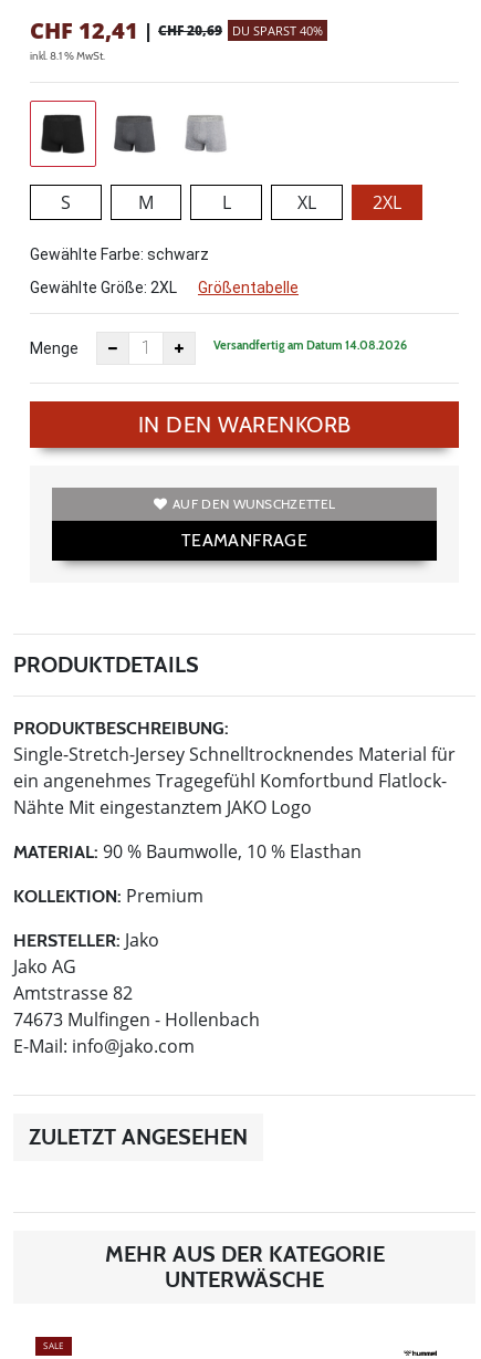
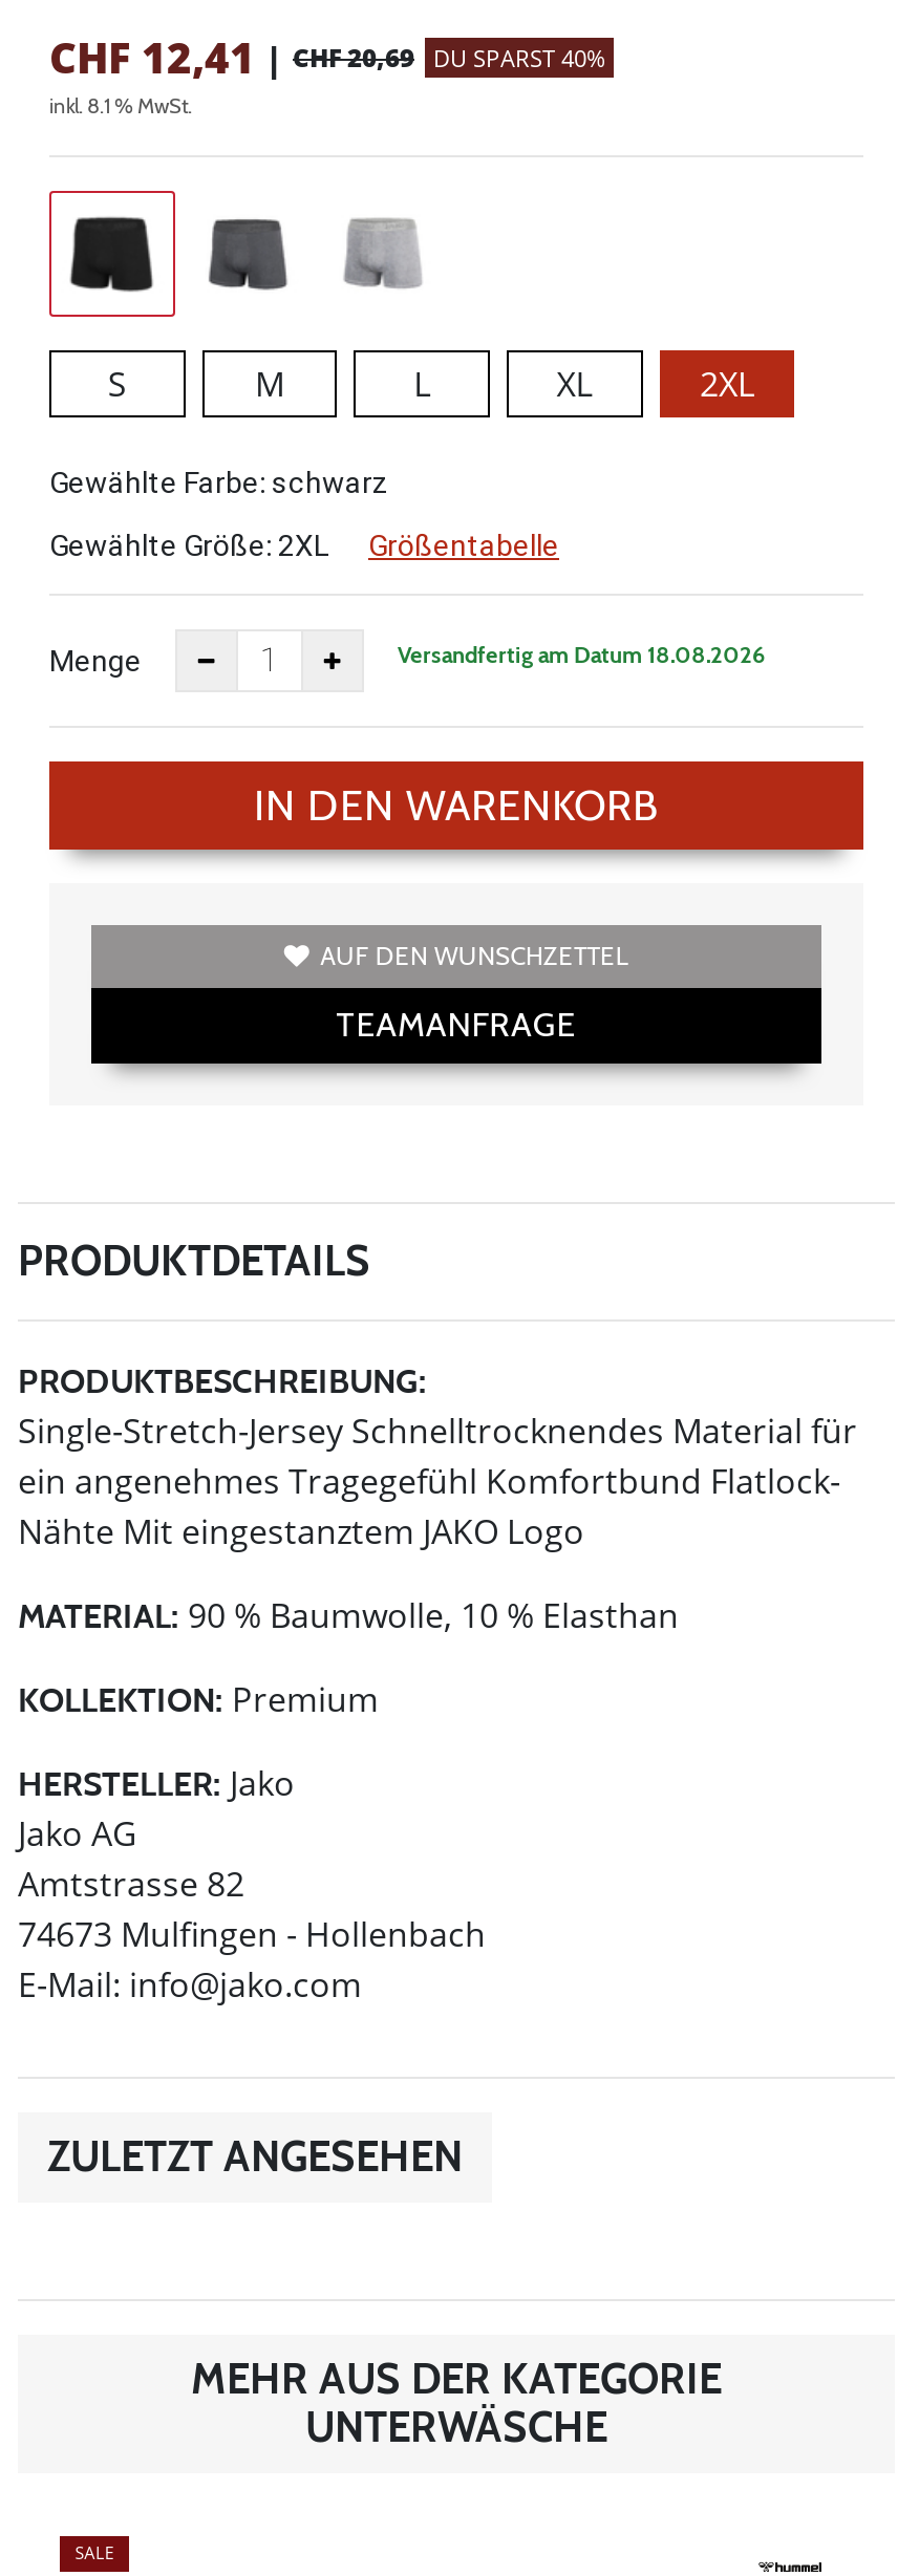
[213,337,407,353] Versandfertig am Datum 14.08.2026 -> [398,640,765,669] Versandfertig am Datum 18.08.2026

